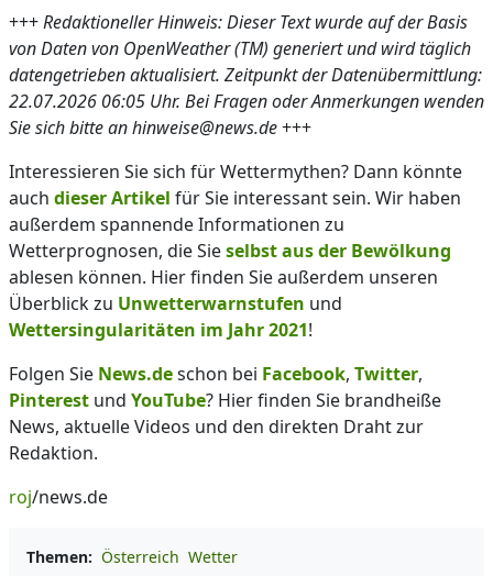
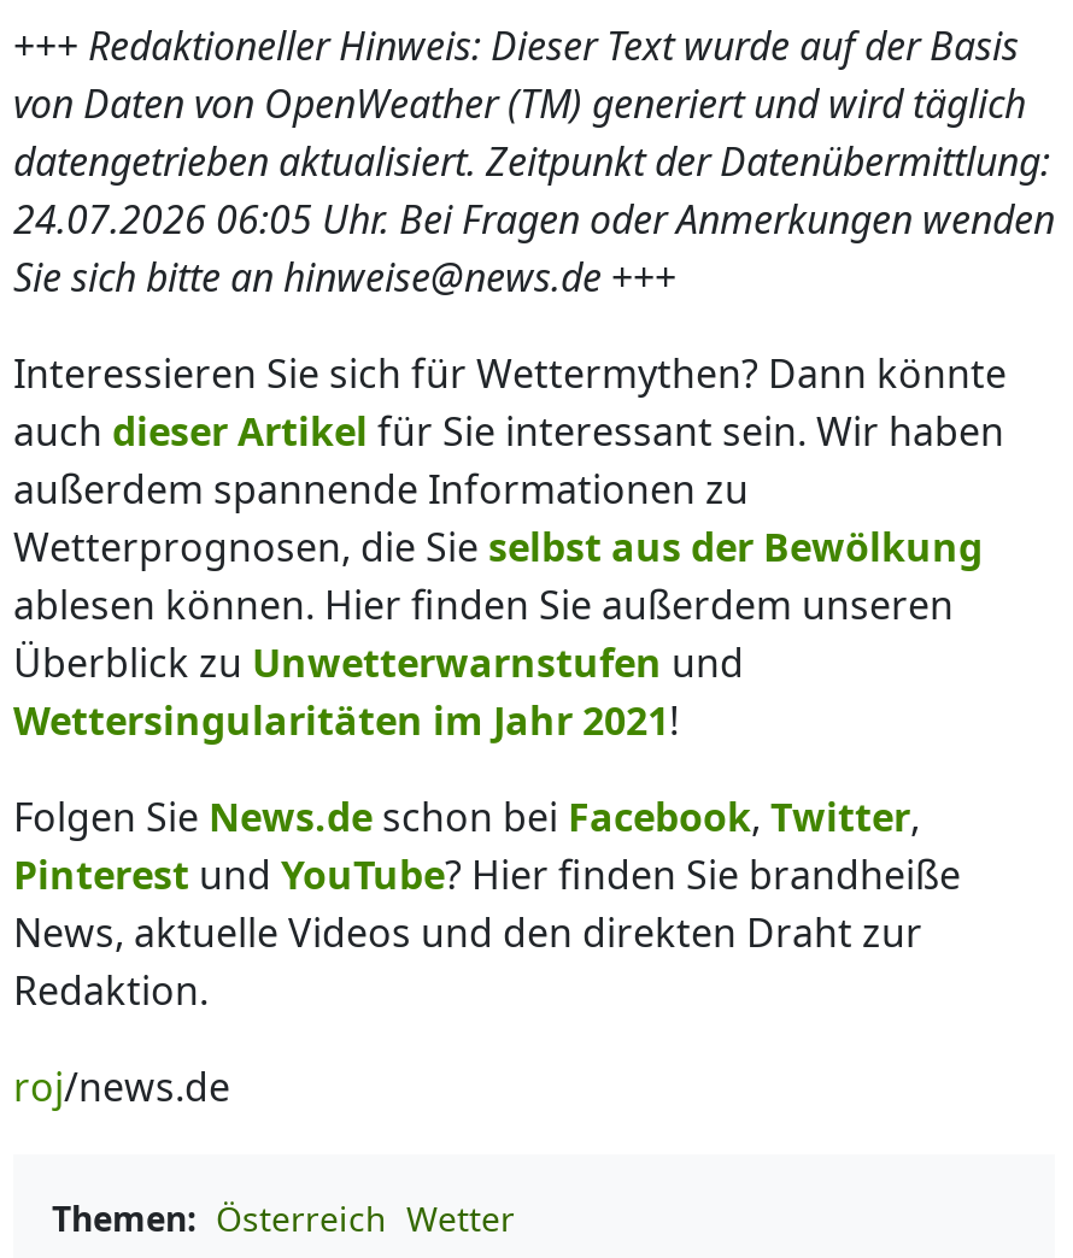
[9,89,484,113] 22.07.2026 06:05 Uhr. Bei Fragen oder Anmerkungen wenden -> [13,193,1055,246] 24.07.2026 06:05 Uhr. Bei Fragen oder Anmerkungen wenden

